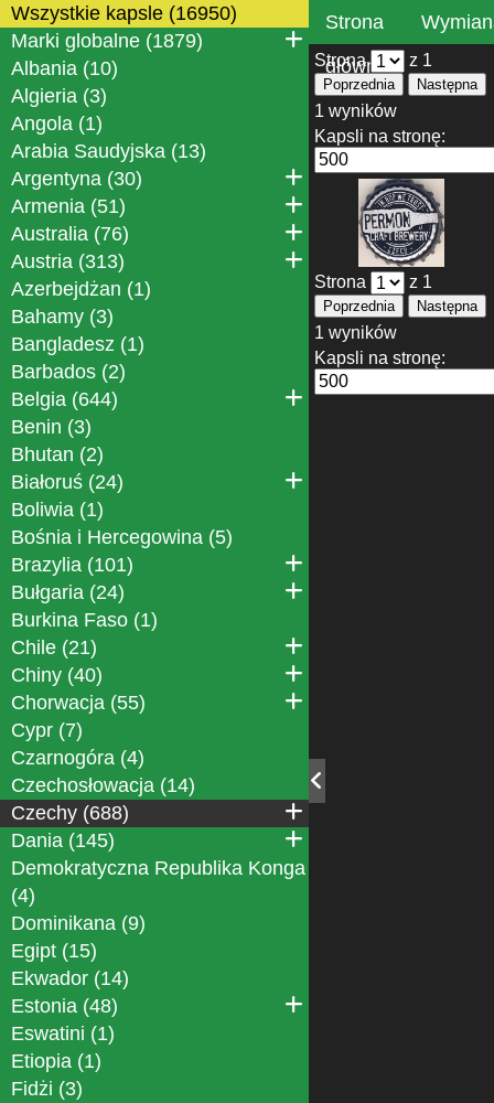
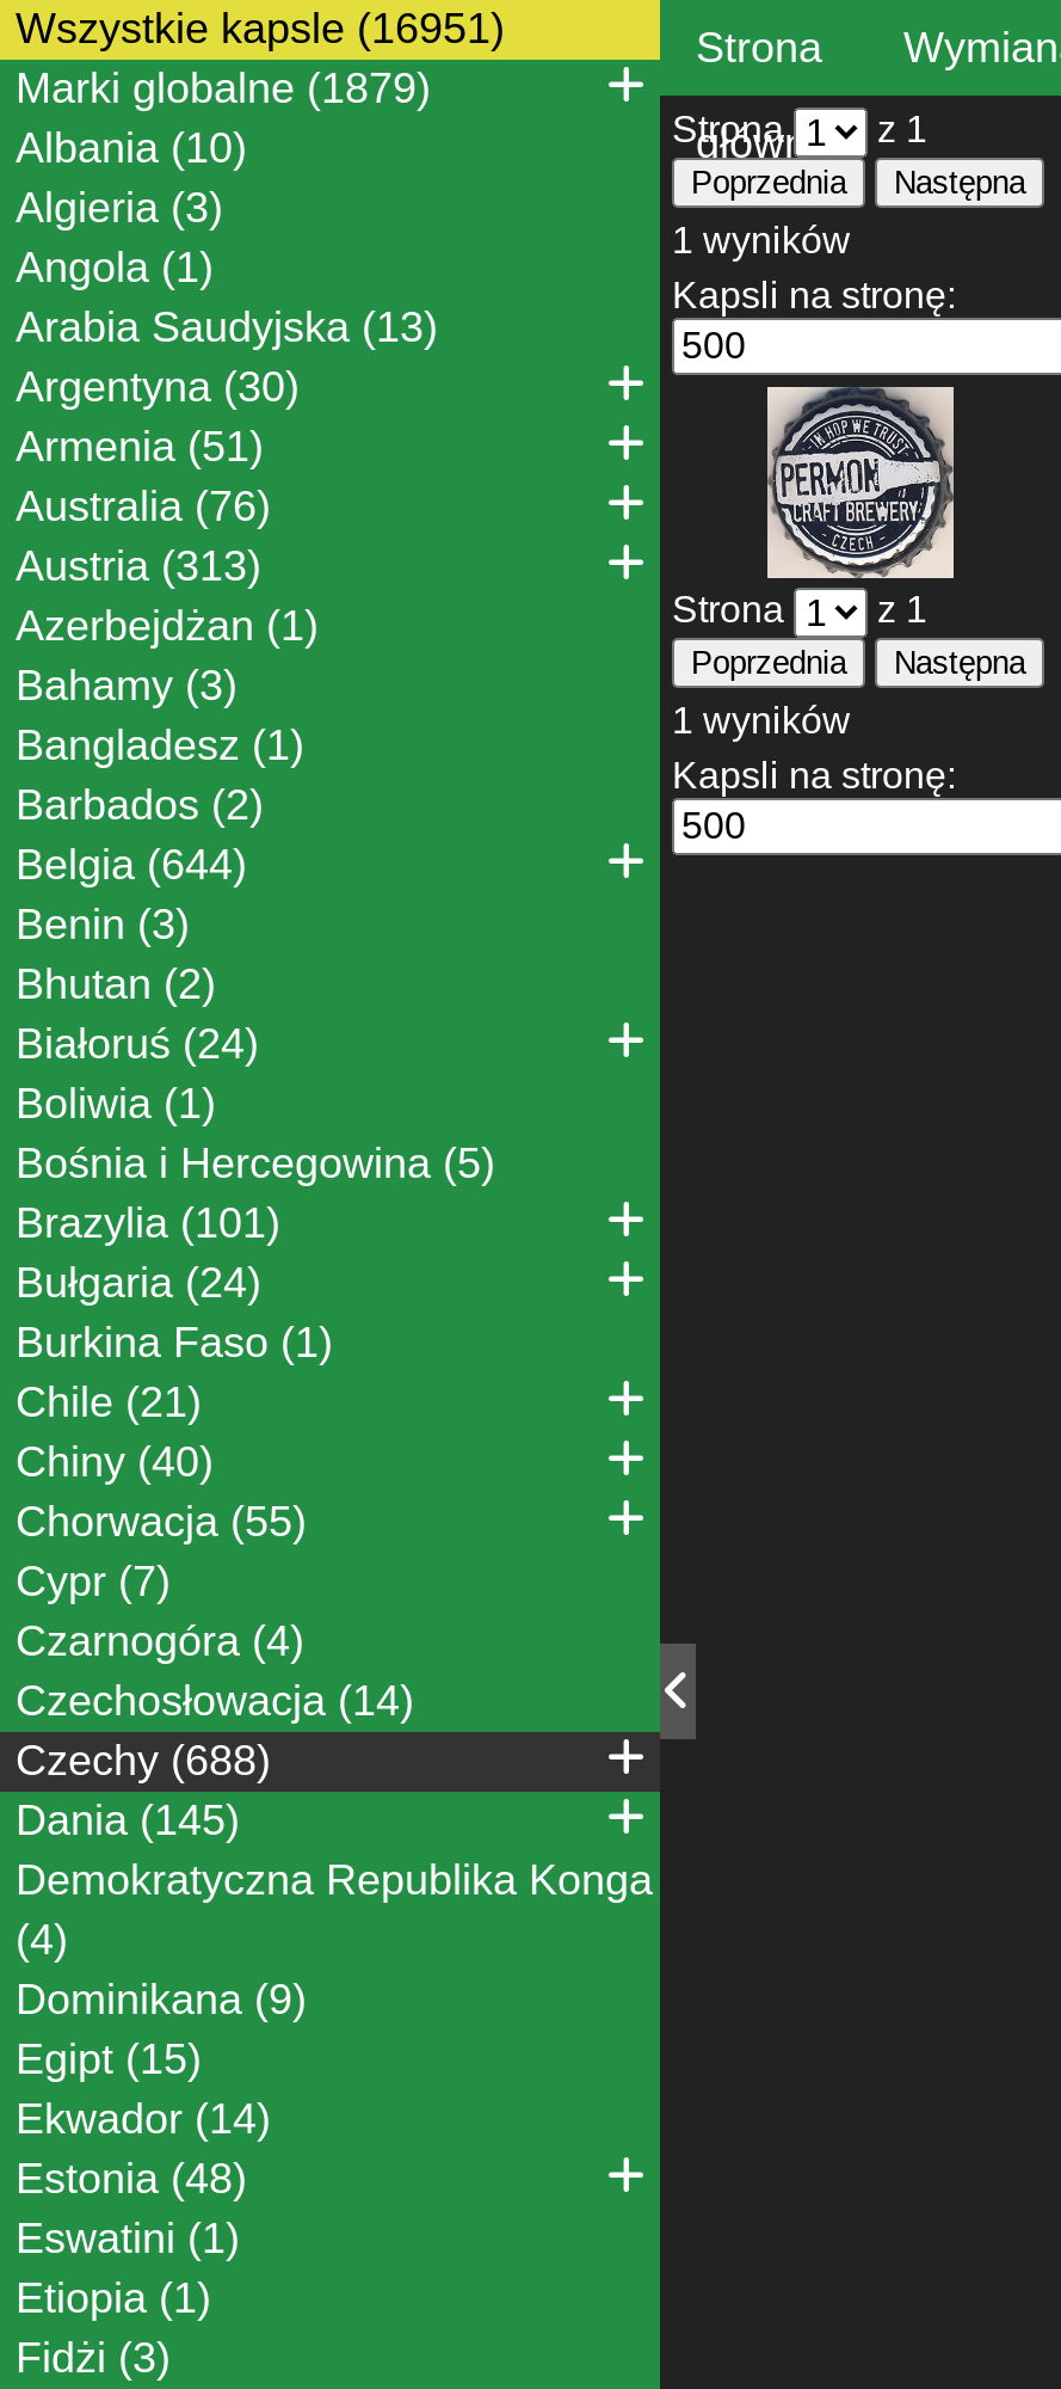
[11,2,237,24] Wszystkie kapsle (16950) -> [16,5,505,53] Wszystkie kapsle (16951)

